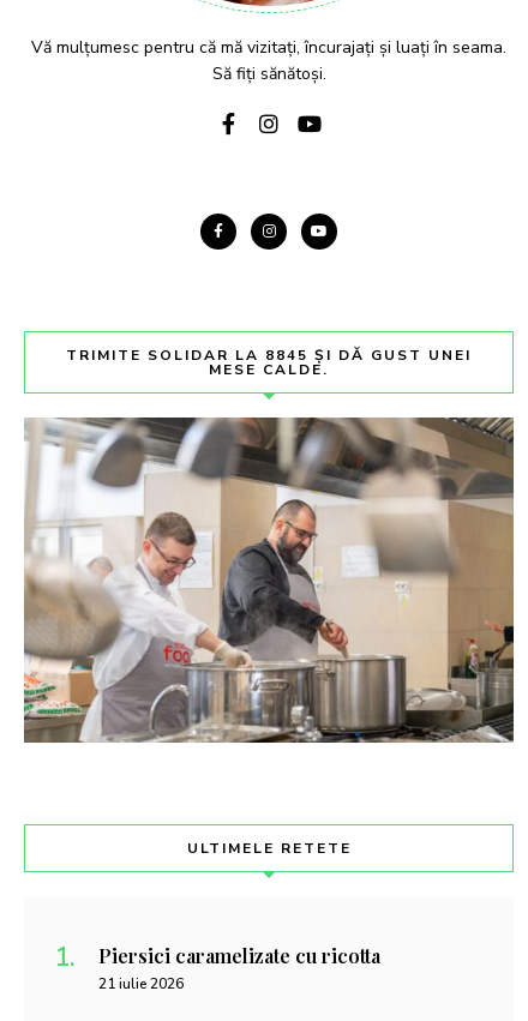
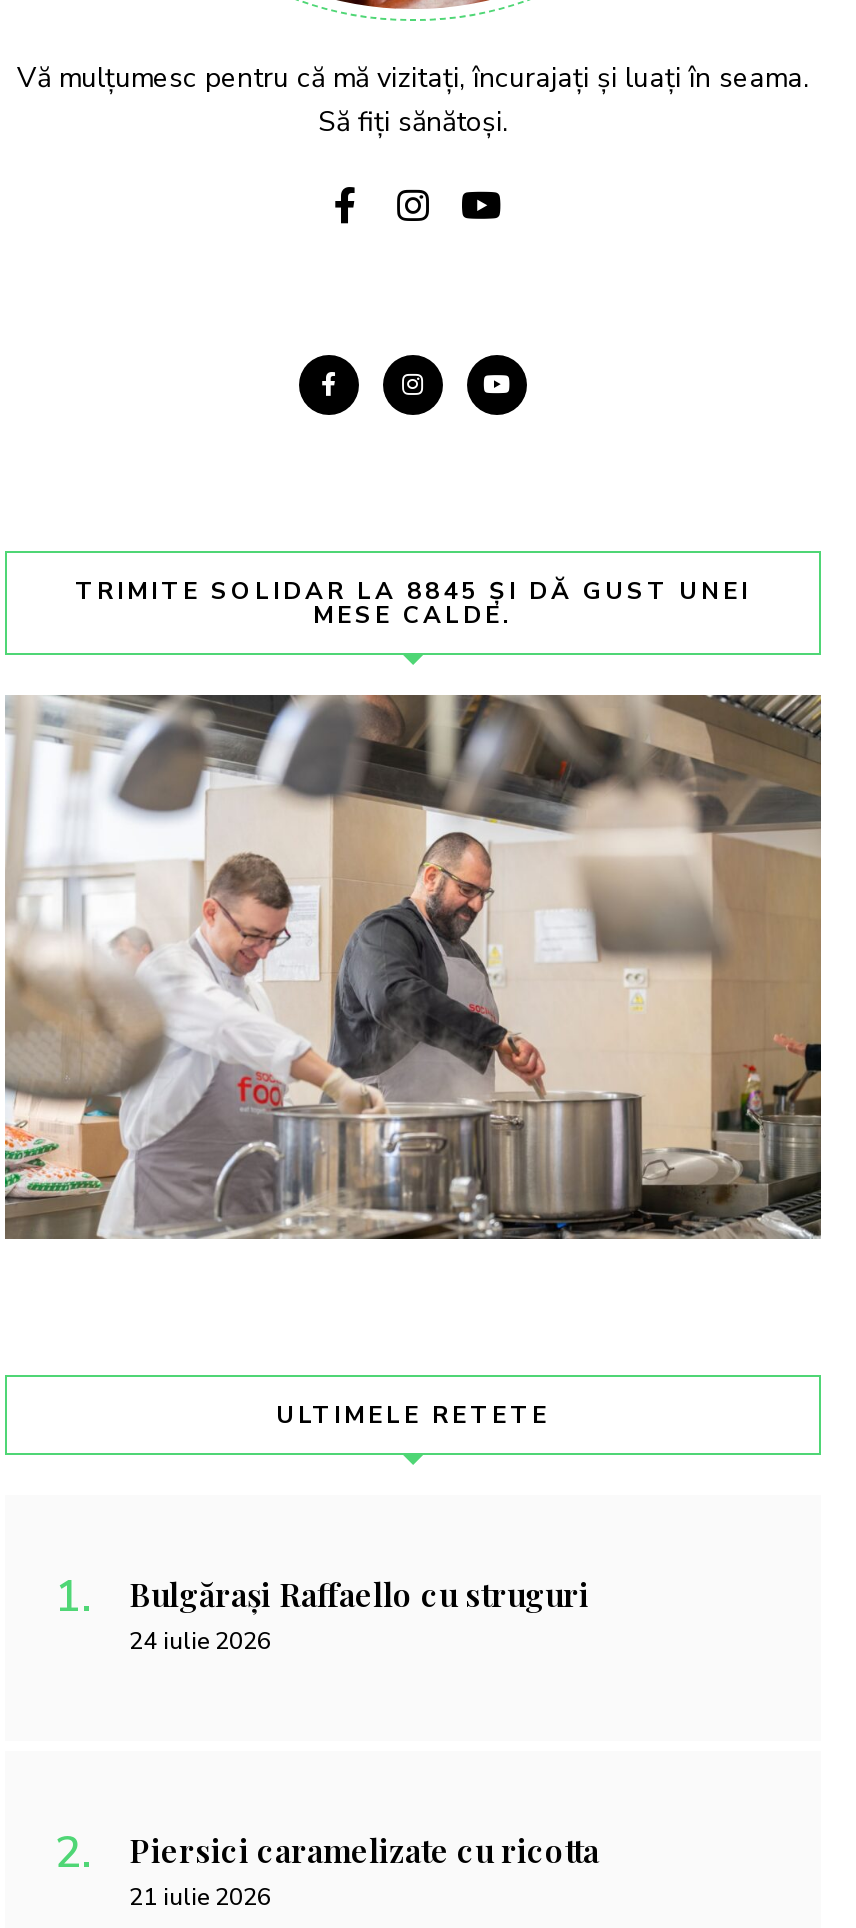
none -> [129,1573,589,1657] Bulgărași Raffaello cu struguri | 24 iulie 2026

